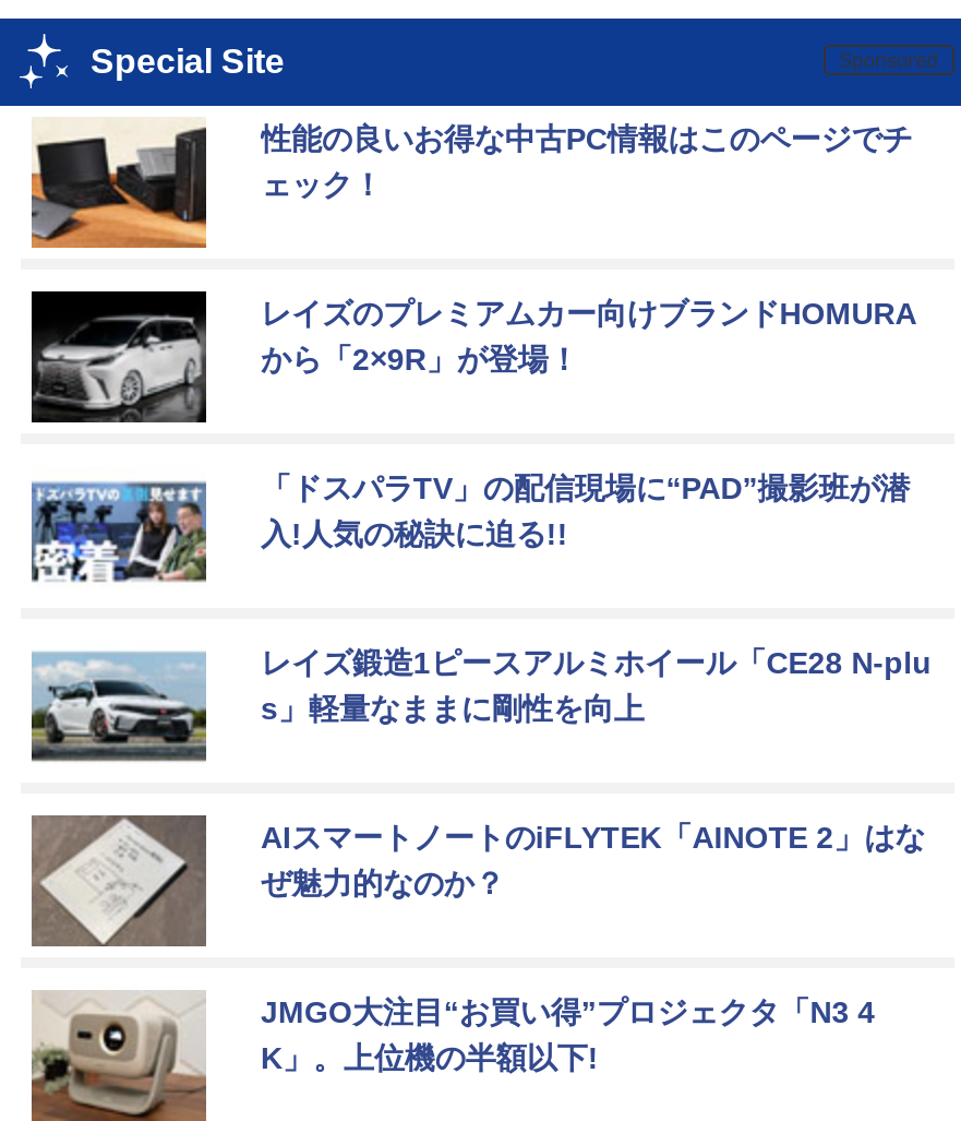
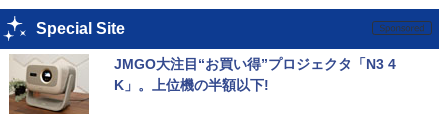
[32,120,912,250] [image] | 性能の良いお得な中古PC情報はこのページでチ | ェック！ -> none
[29,289,917,425] [image] | レイズのプレミアムカー向けブランドHOMURA | から「2×9R」が登場！ -> none
[29,469,910,584] [image] | 「ドスパラTV」の配信現場に“PAD”撮影班が潜 | 入!人気の秘訣に迫る!! -> none
[32,644,932,763] [image] | レイズ鍛造1ピースアルミホイール「CE28 N-plu | s」軽量なままに剛性を向上 -> none
[32,813,925,979] [image] | AIスマートノートのiFLYTEK「AINOTE 2」はな | ぜ魅力的なのか？ -> none

